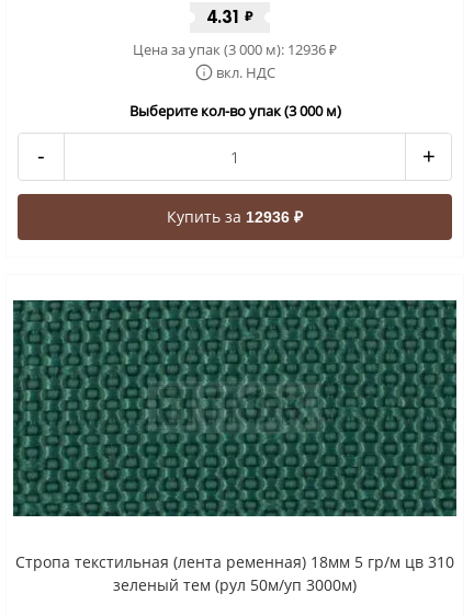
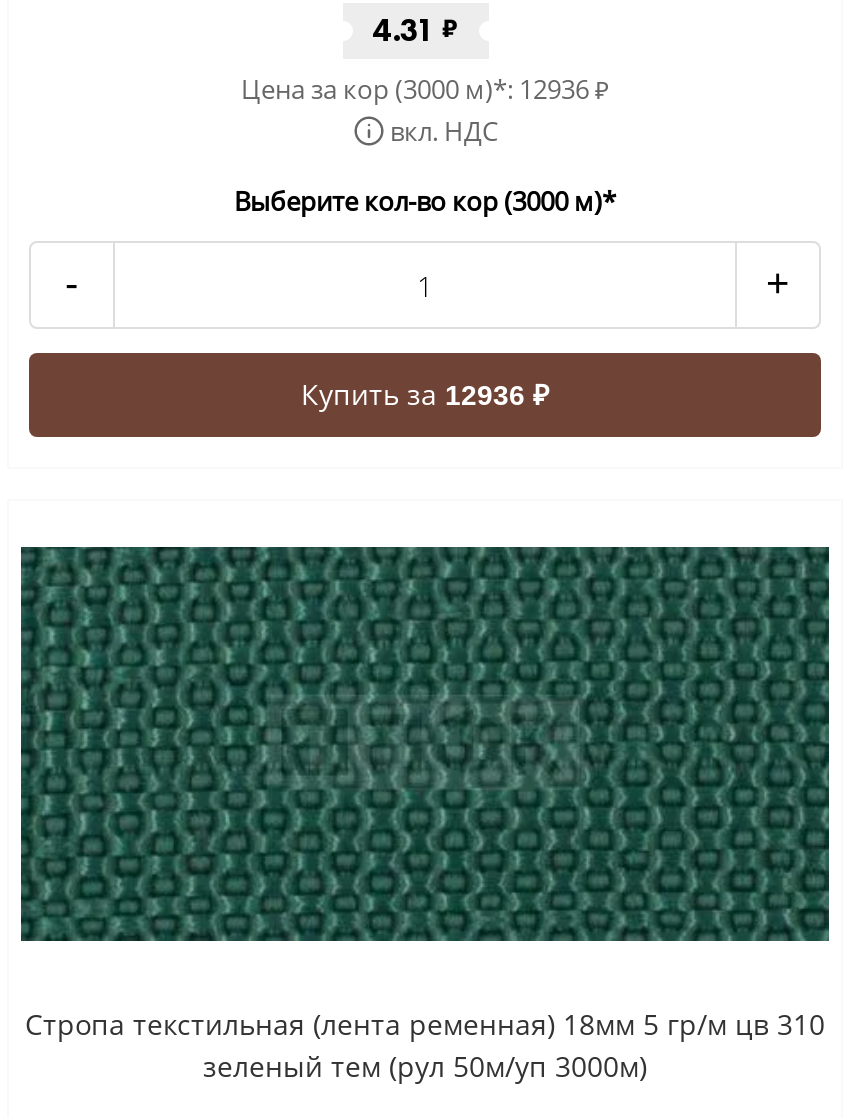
[133,39,337,59] Цена за упак (3 000 м): 12936₽ -> [241,71,609,107] Цена за кор (3000 м)*: 12936₽
[129,101,341,121] Выберите кол-во упак (3 000 м) -> [234,183,616,219] Выберите кол-во кор (3000 м)*

